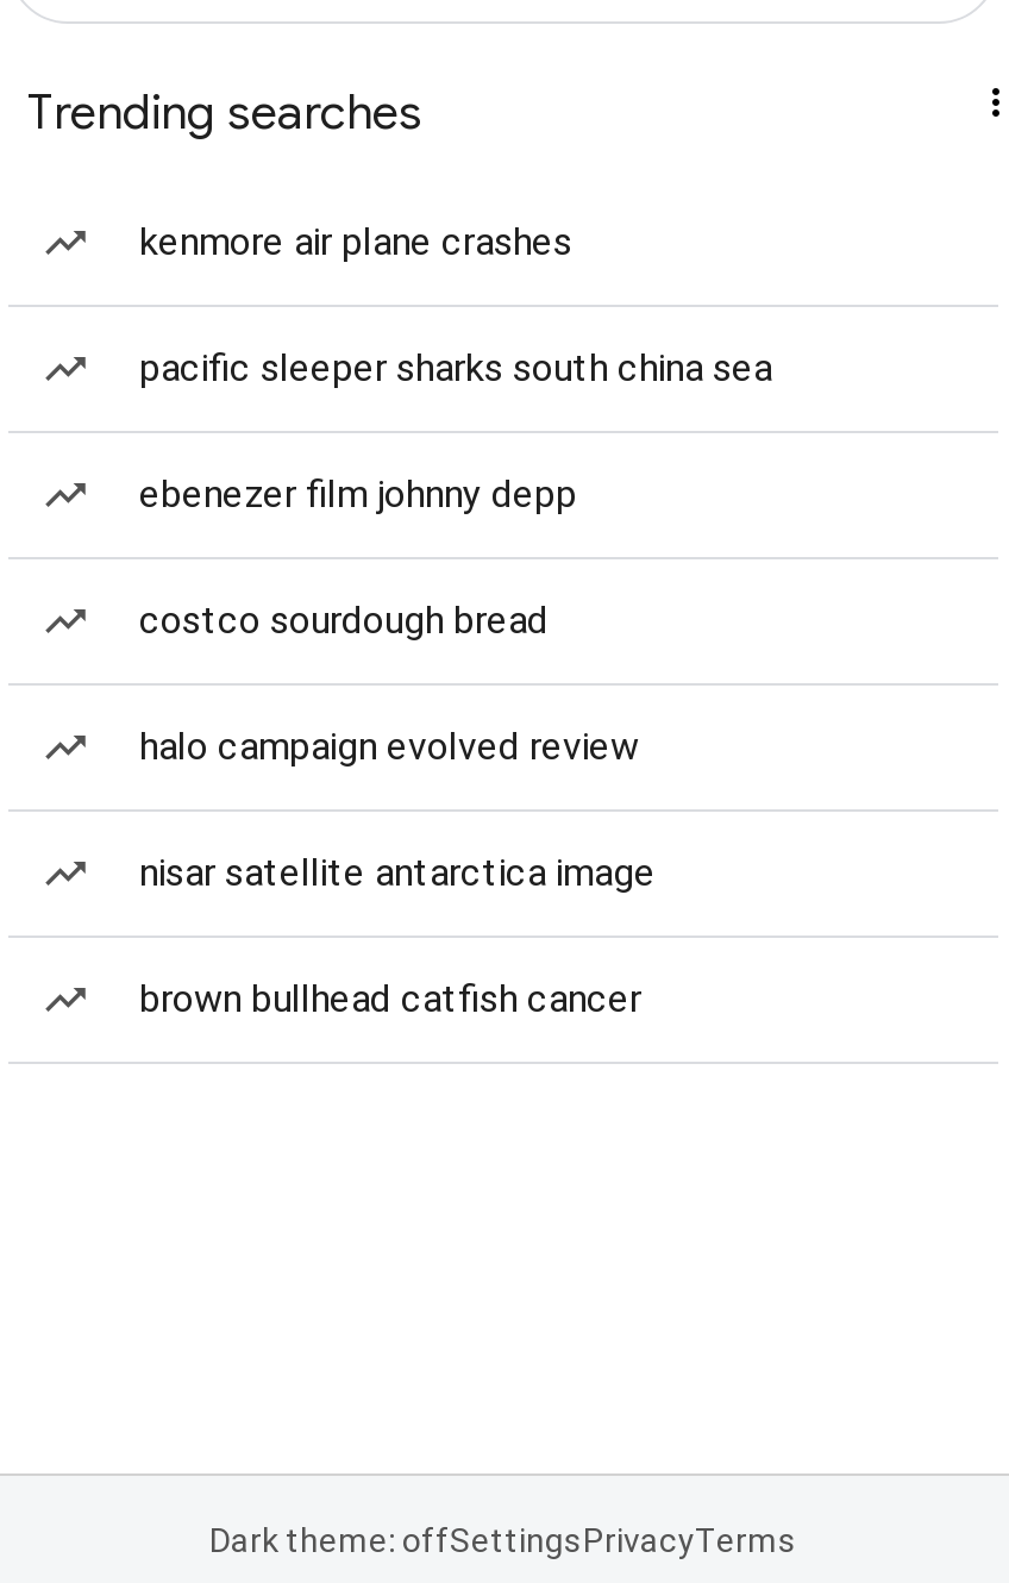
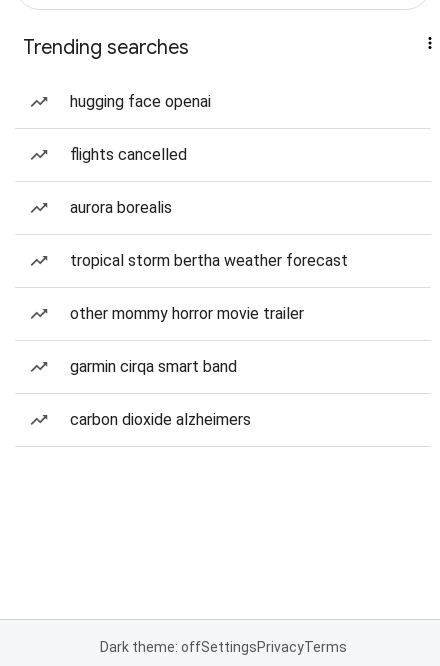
[139,219,572,264] kenmore air plane crashes -> [70,92,211,111] hugging face openai
[139,345,772,390] pacific sleeper sharks south china sea -> [70,145,187,164] flights cancelled
[139,471,577,517] ebenezer film johnny depp -> [70,198,172,217] aurora borealis
[139,597,549,643] costco sourdough bread -> [70,251,348,270] tropical storm bertha weather forecast
[139,724,639,769] halo campaign evolved review -> [70,304,304,323] other mommy horror movie trailer
[139,850,656,895] nisar satellite antarctica image -> [70,357,237,376] garmin cirqa smart band
[139,976,641,1021] brown bullhead catfish cancer -> [70,410,251,429] carbon dioxide alzheimers

